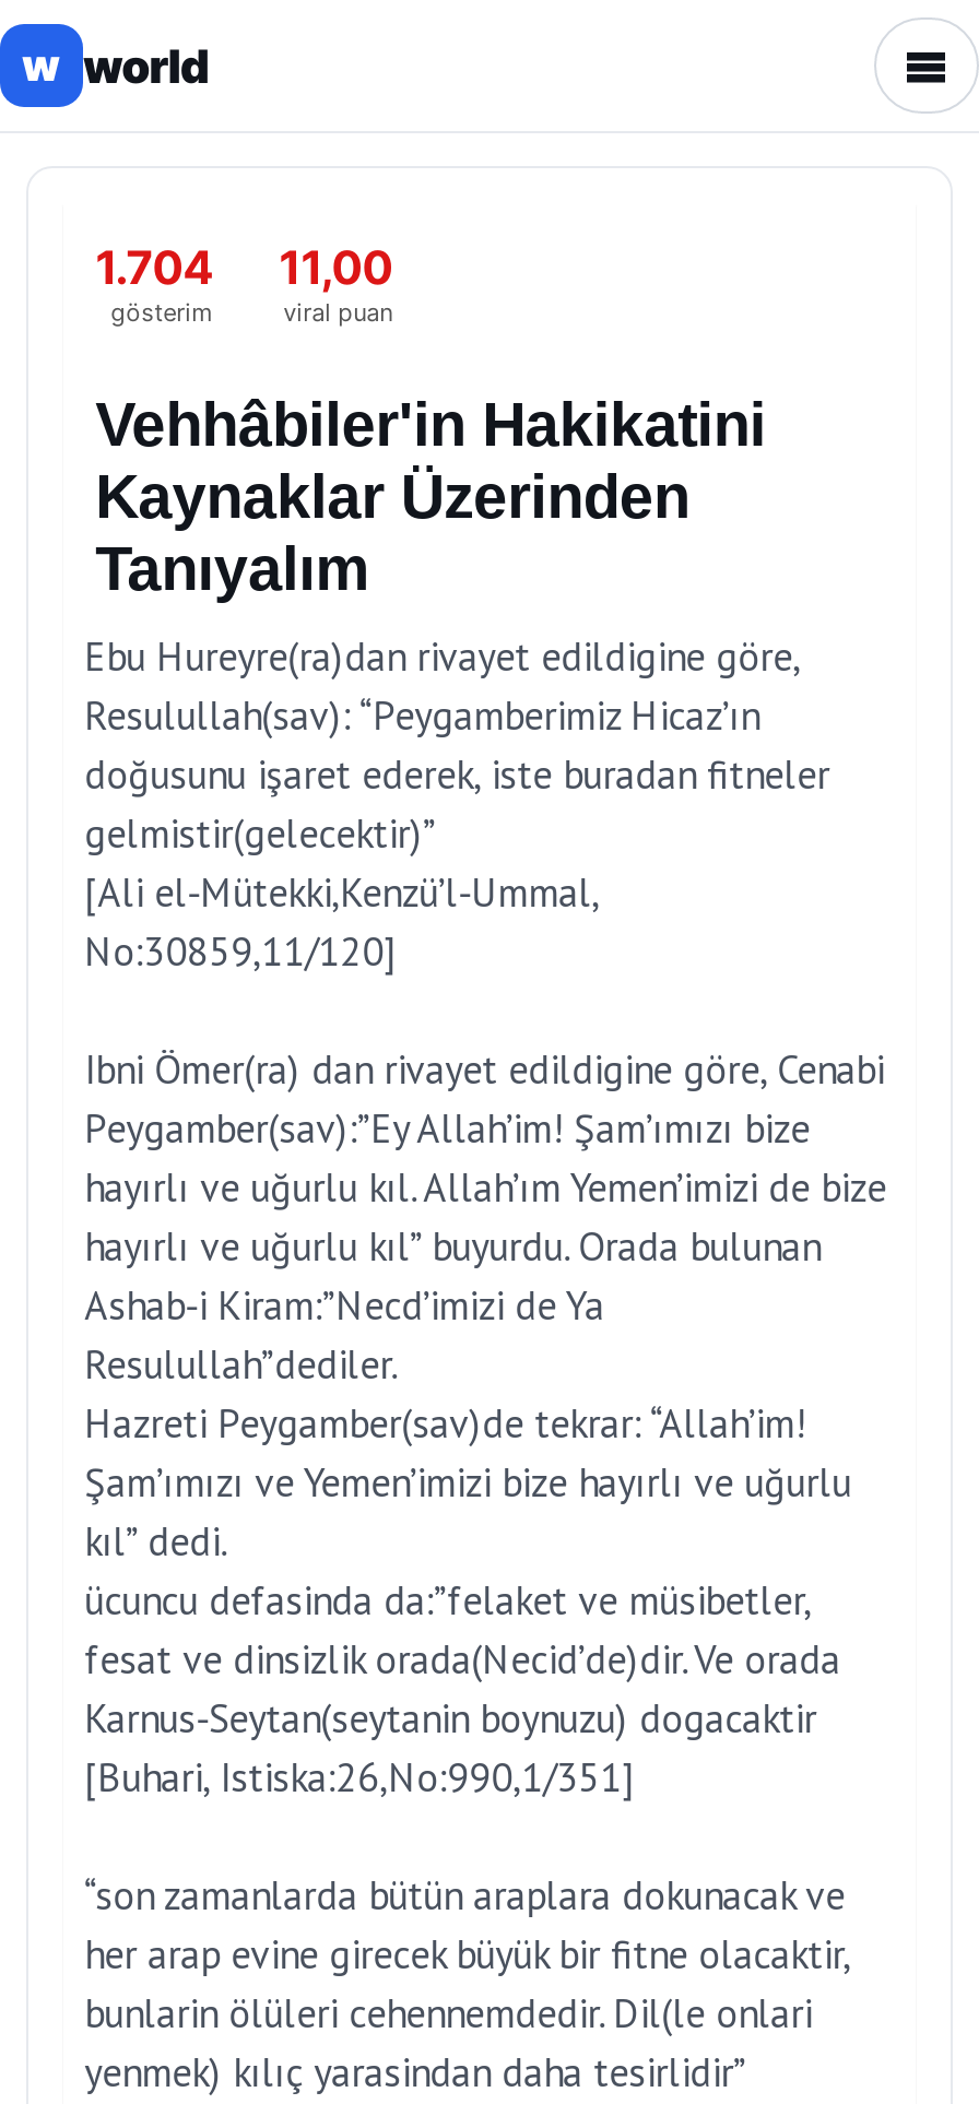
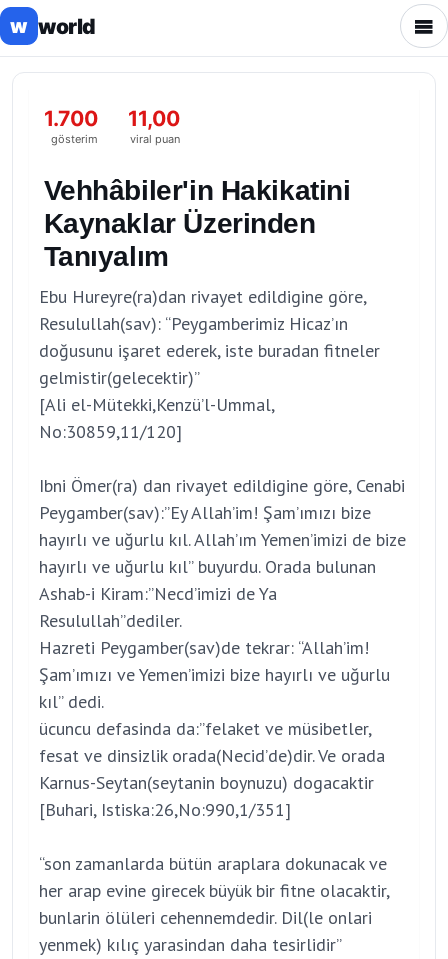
[95,240,392,295] 1.704 11,00 -> [44,106,180,131] 1.700 11,00

